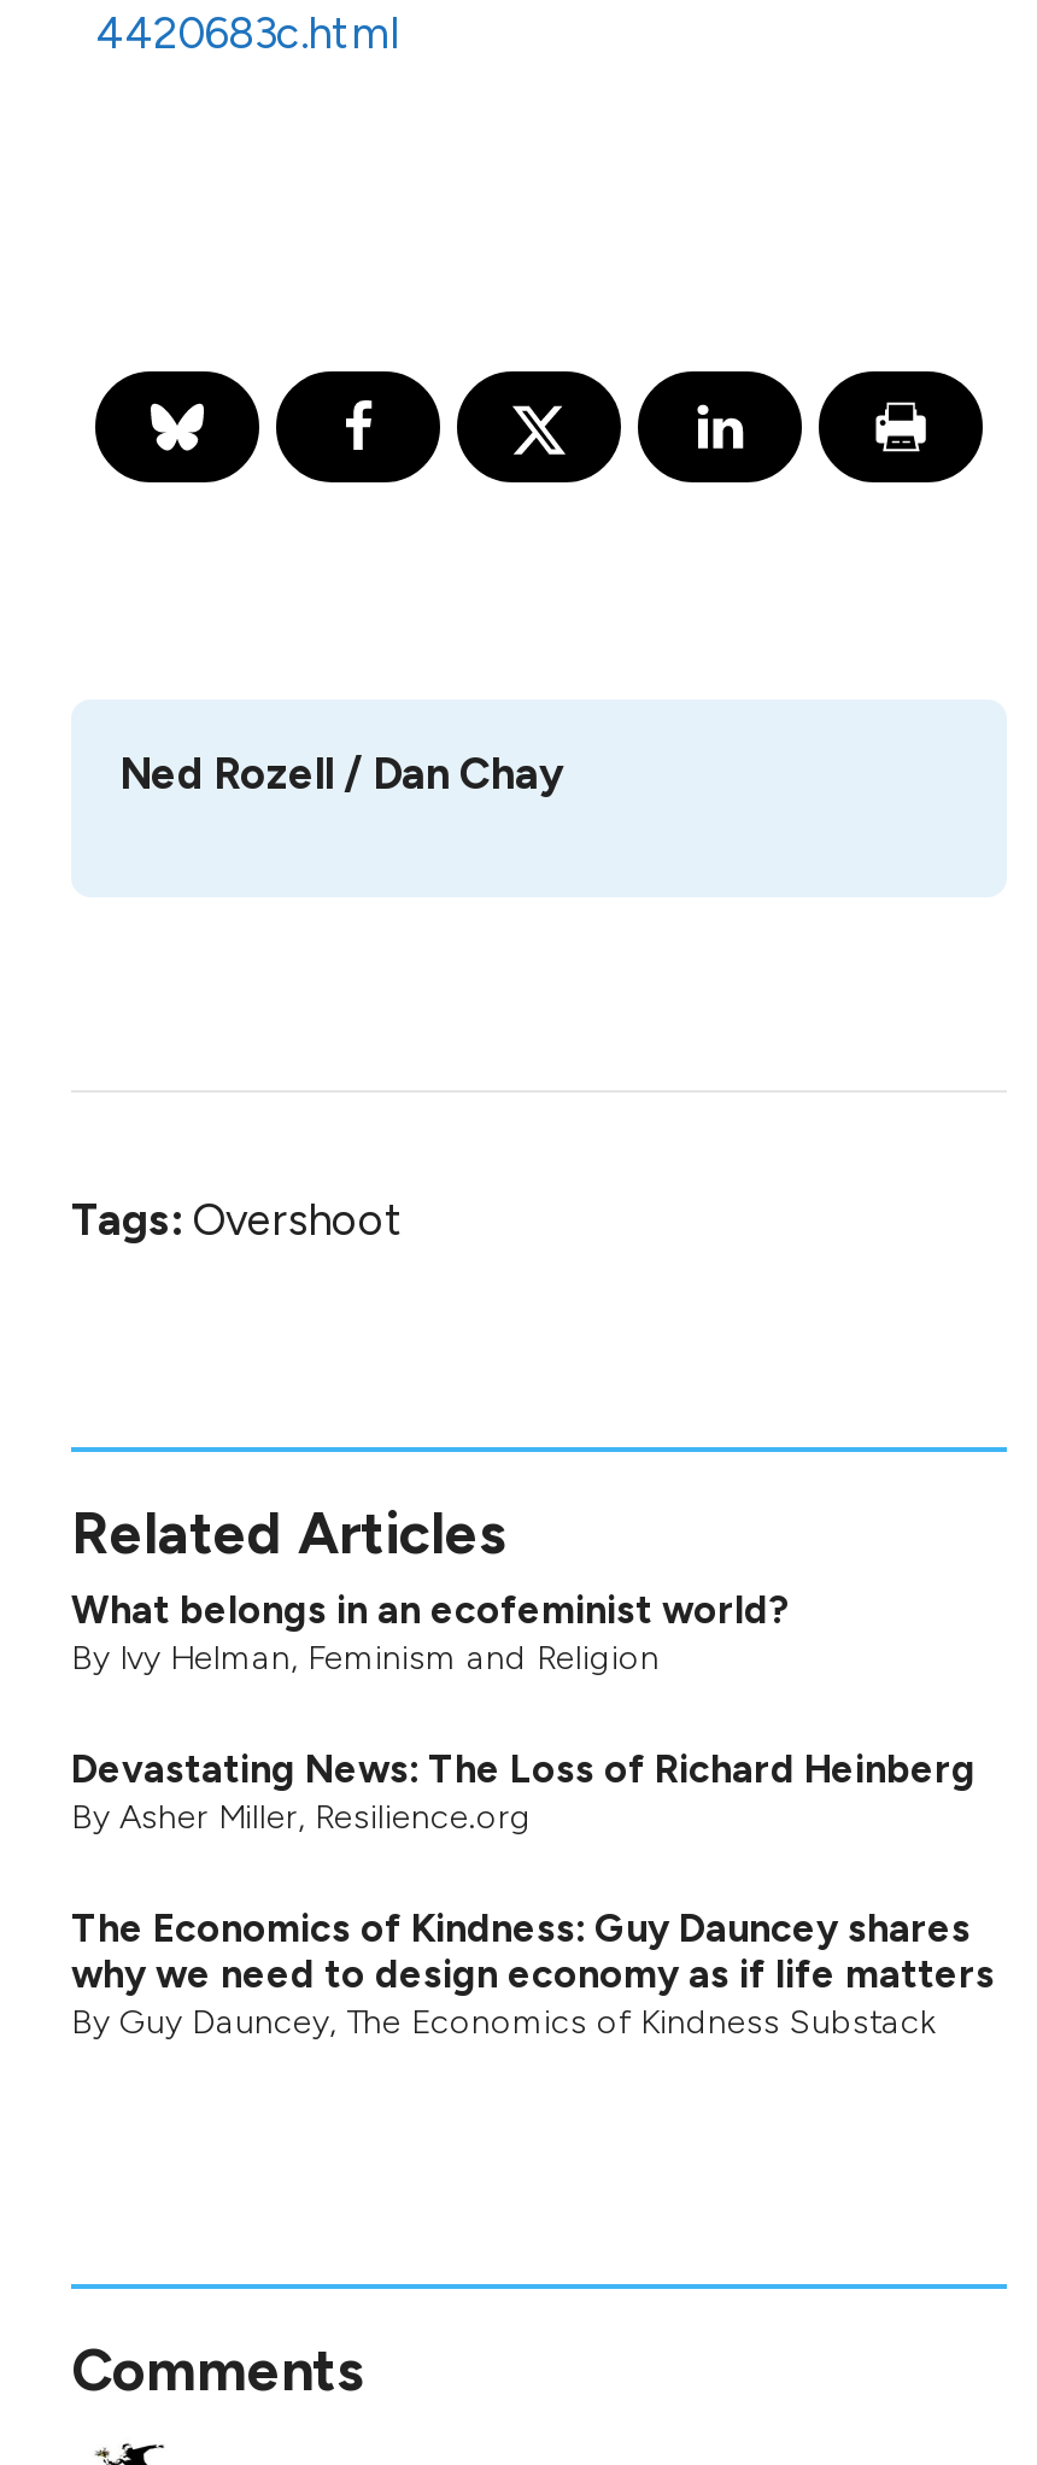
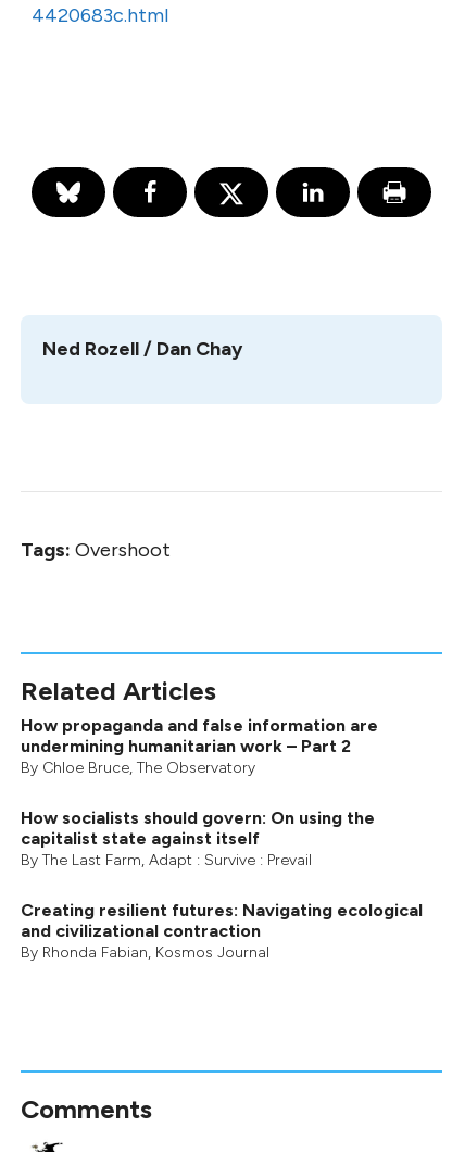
[71,1587,790,1678] What belongs in an ecofeminist world? | By Ivy Helman, Feminism and Religion -> [21,715,378,777] How propaganda and false information are | undermining humanitarian work – Part 2 | By Chloe Bruce, The Observatory
[71,1746,976,1838] Devastating News: The Loss of Richard Heinberg | By Asher Miller, Resilience.org -> [21,807,375,869] How socialists should govern: On using the | capitalist state against itself | By The Last Farm, Adapt : Survive : Prevail
[71,1905,995,2043] The Economics of Kindness: Guy Dauncey shares | why we need to design economy as if life matters | By Guy Dauncey, The Economics of Kindness Substack -> [21,900,423,962] Creating resilient futures: Navigating ecological | and civilizational contraction | By Rhonda Fabian, Kosmos Journal

